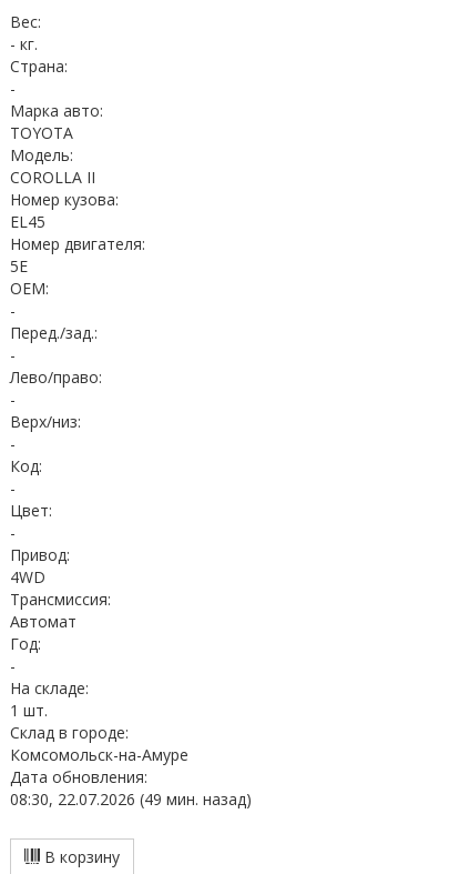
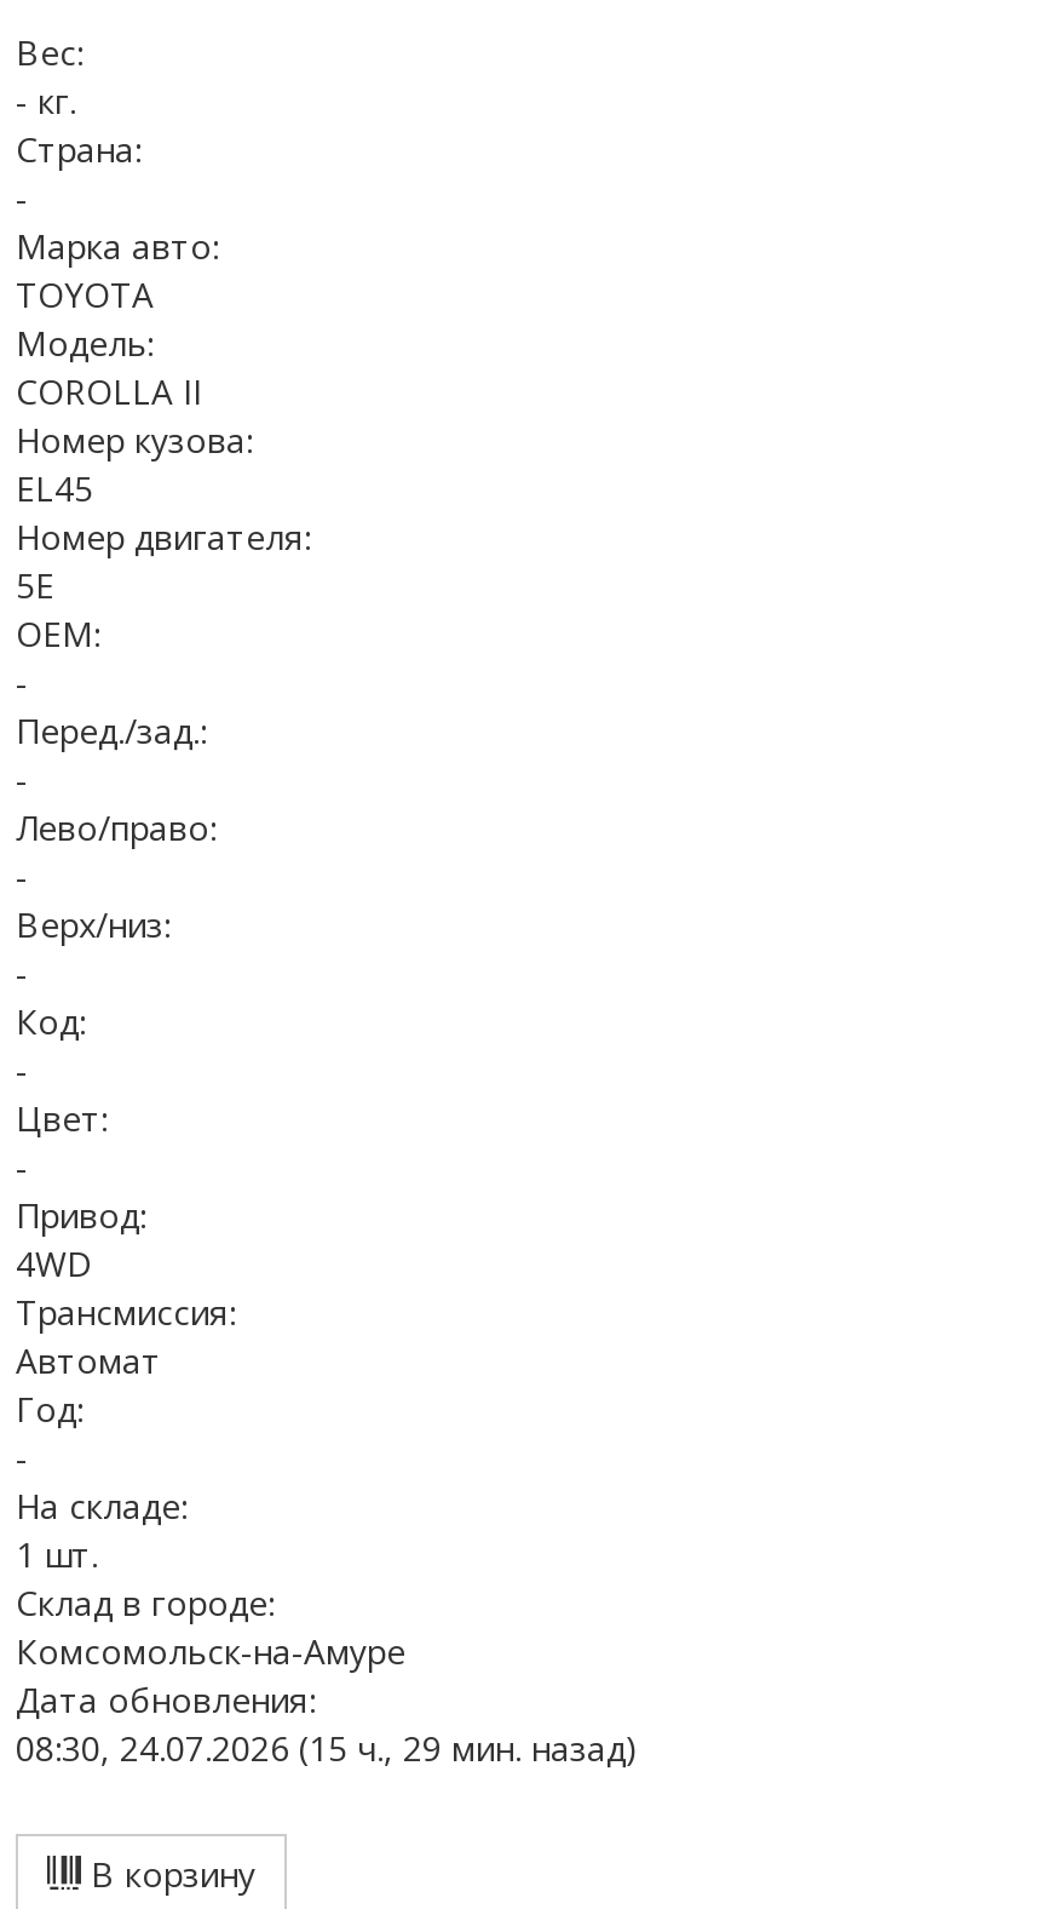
[10,788,252,809] 08:30, 22.07.2026 (49 мин. назад) -> [16,1724,638,1770] 08:30, 24.07.2026 (15 ч., 29 мин. назад)

